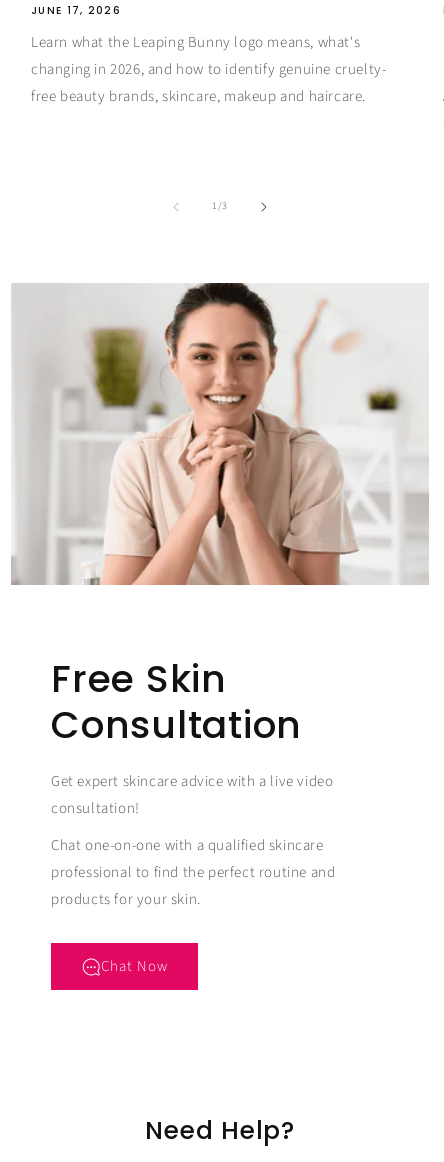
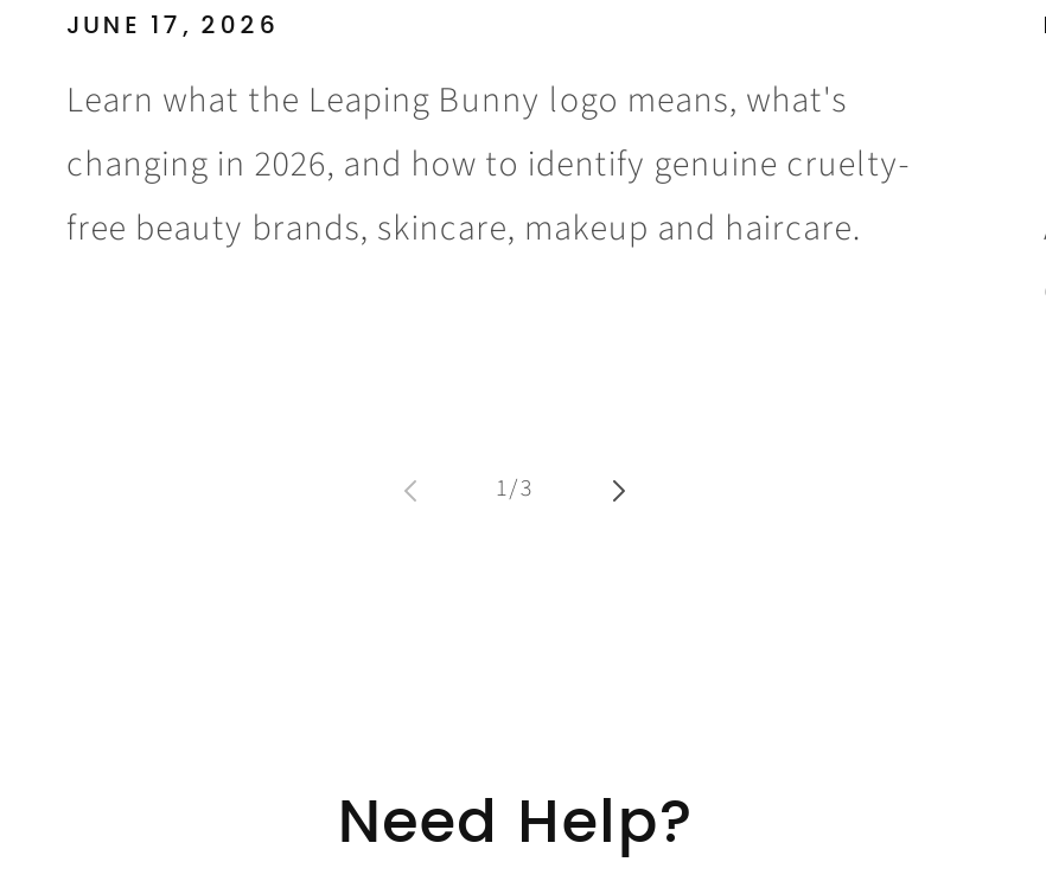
[11,282,429,586] [image] -> none
[51,653,335,977] Free Skin | Consultation | Get expert skincare advice with a live video | consultation! | Chat one-on-one with a qualified skincare | professional to find the perfect routine and | products for your skin. | Chat Now -> none

